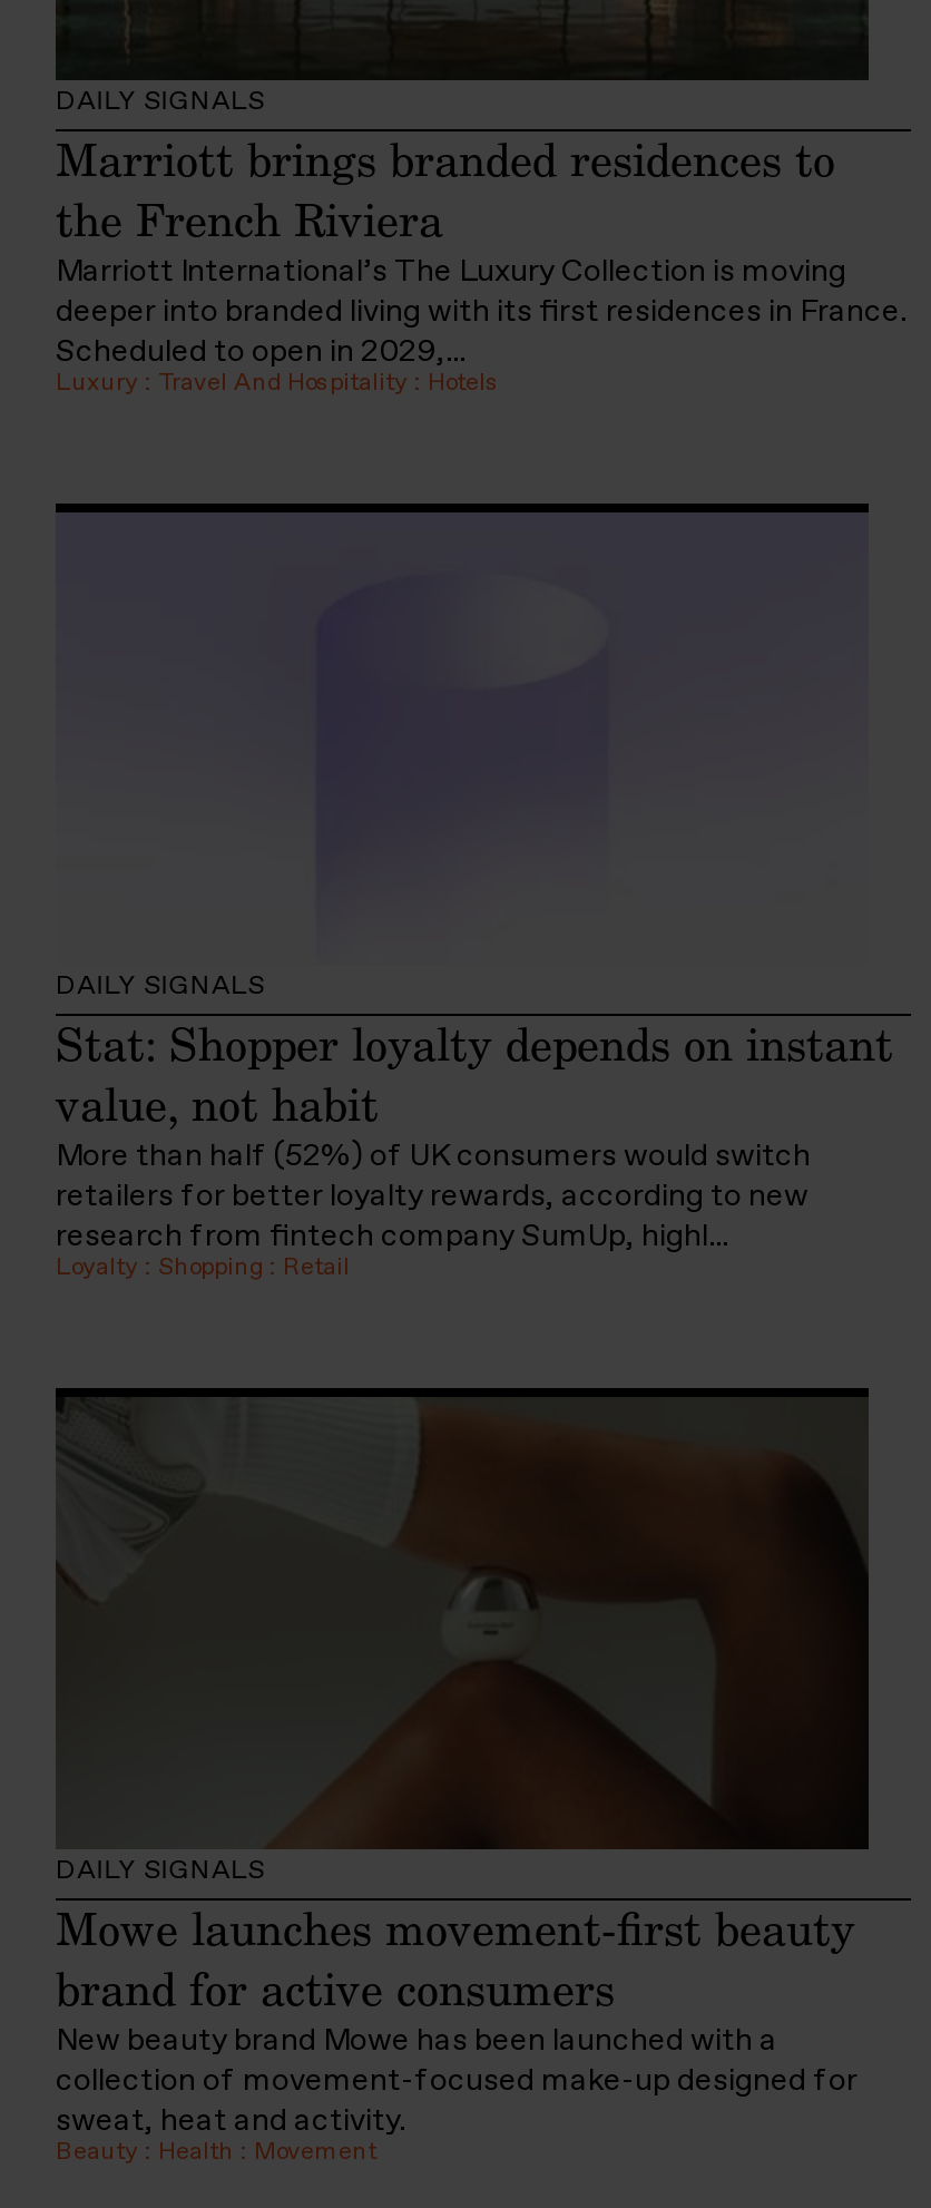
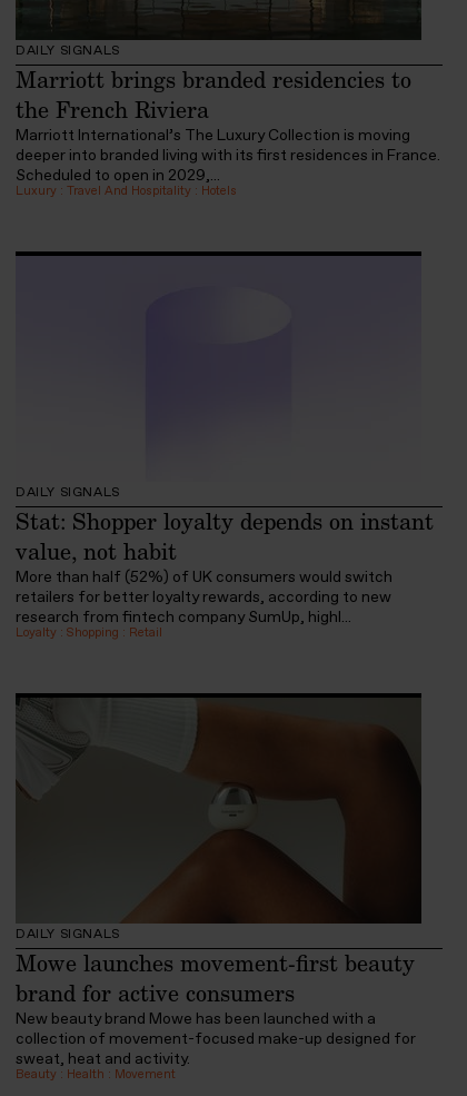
[56,131,835,187] Marriott brings branded residences to -> [16,66,411,93] Marriott brings branded residencies to

